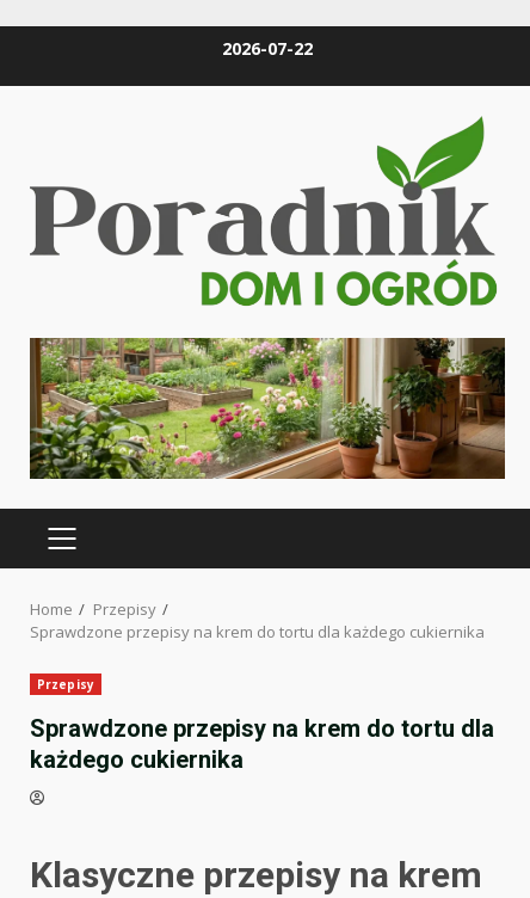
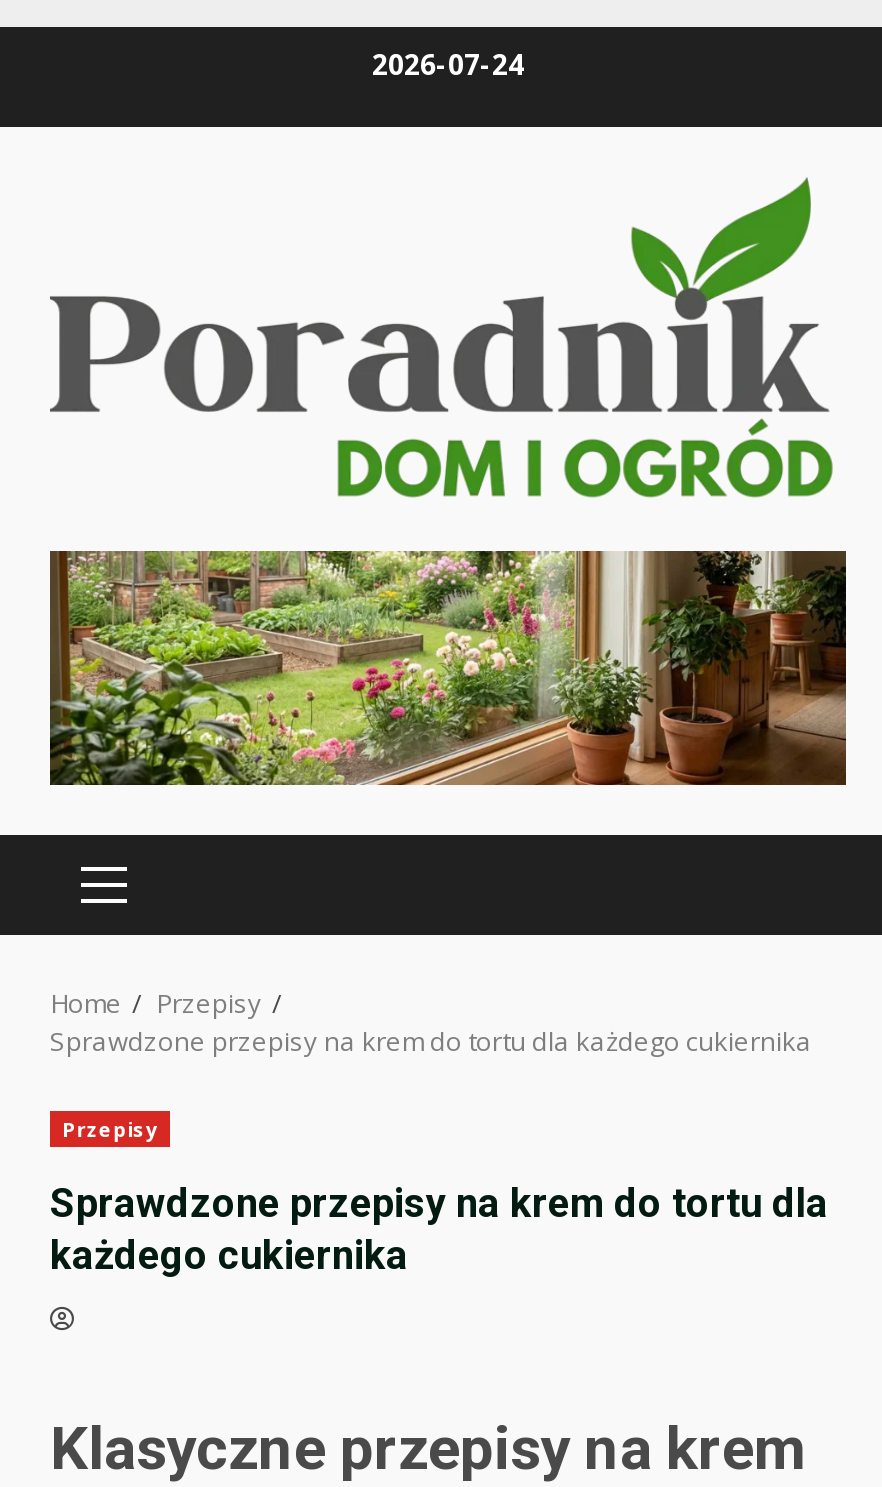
[222,36,313,59] 2026-07-22 -> [372,44,524,82] 2026-07-24

